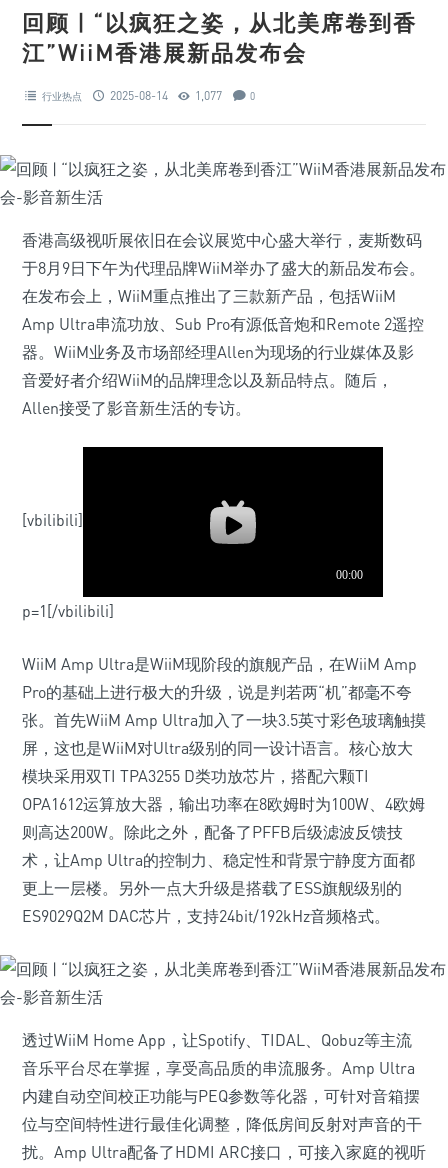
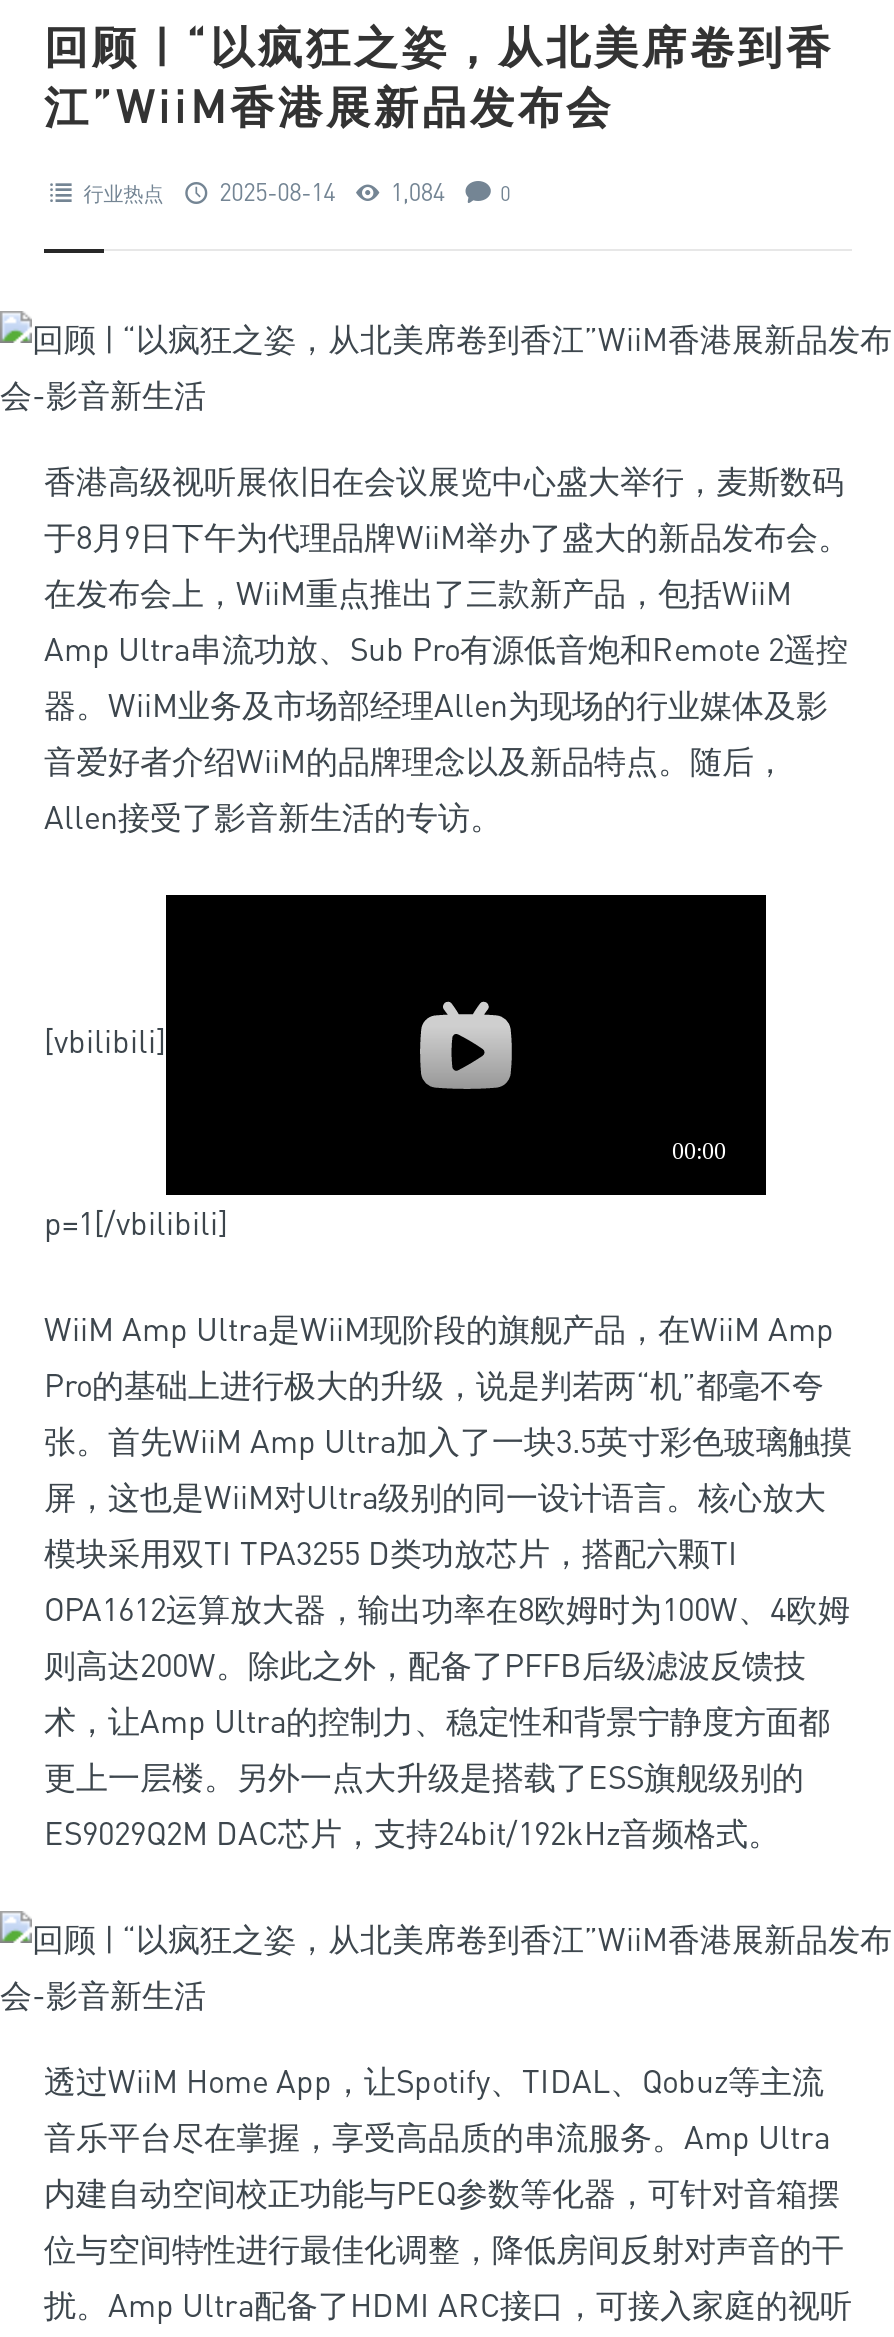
[107,88,222,103] 2025-08-14 1,077 -> [213,177,445,207] 2025-08-14 1,084

